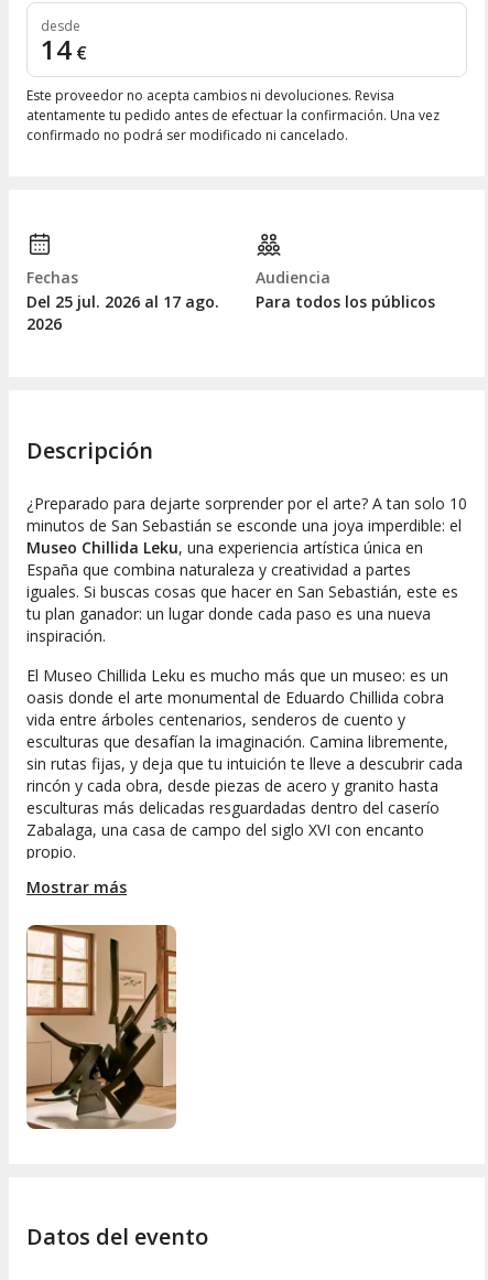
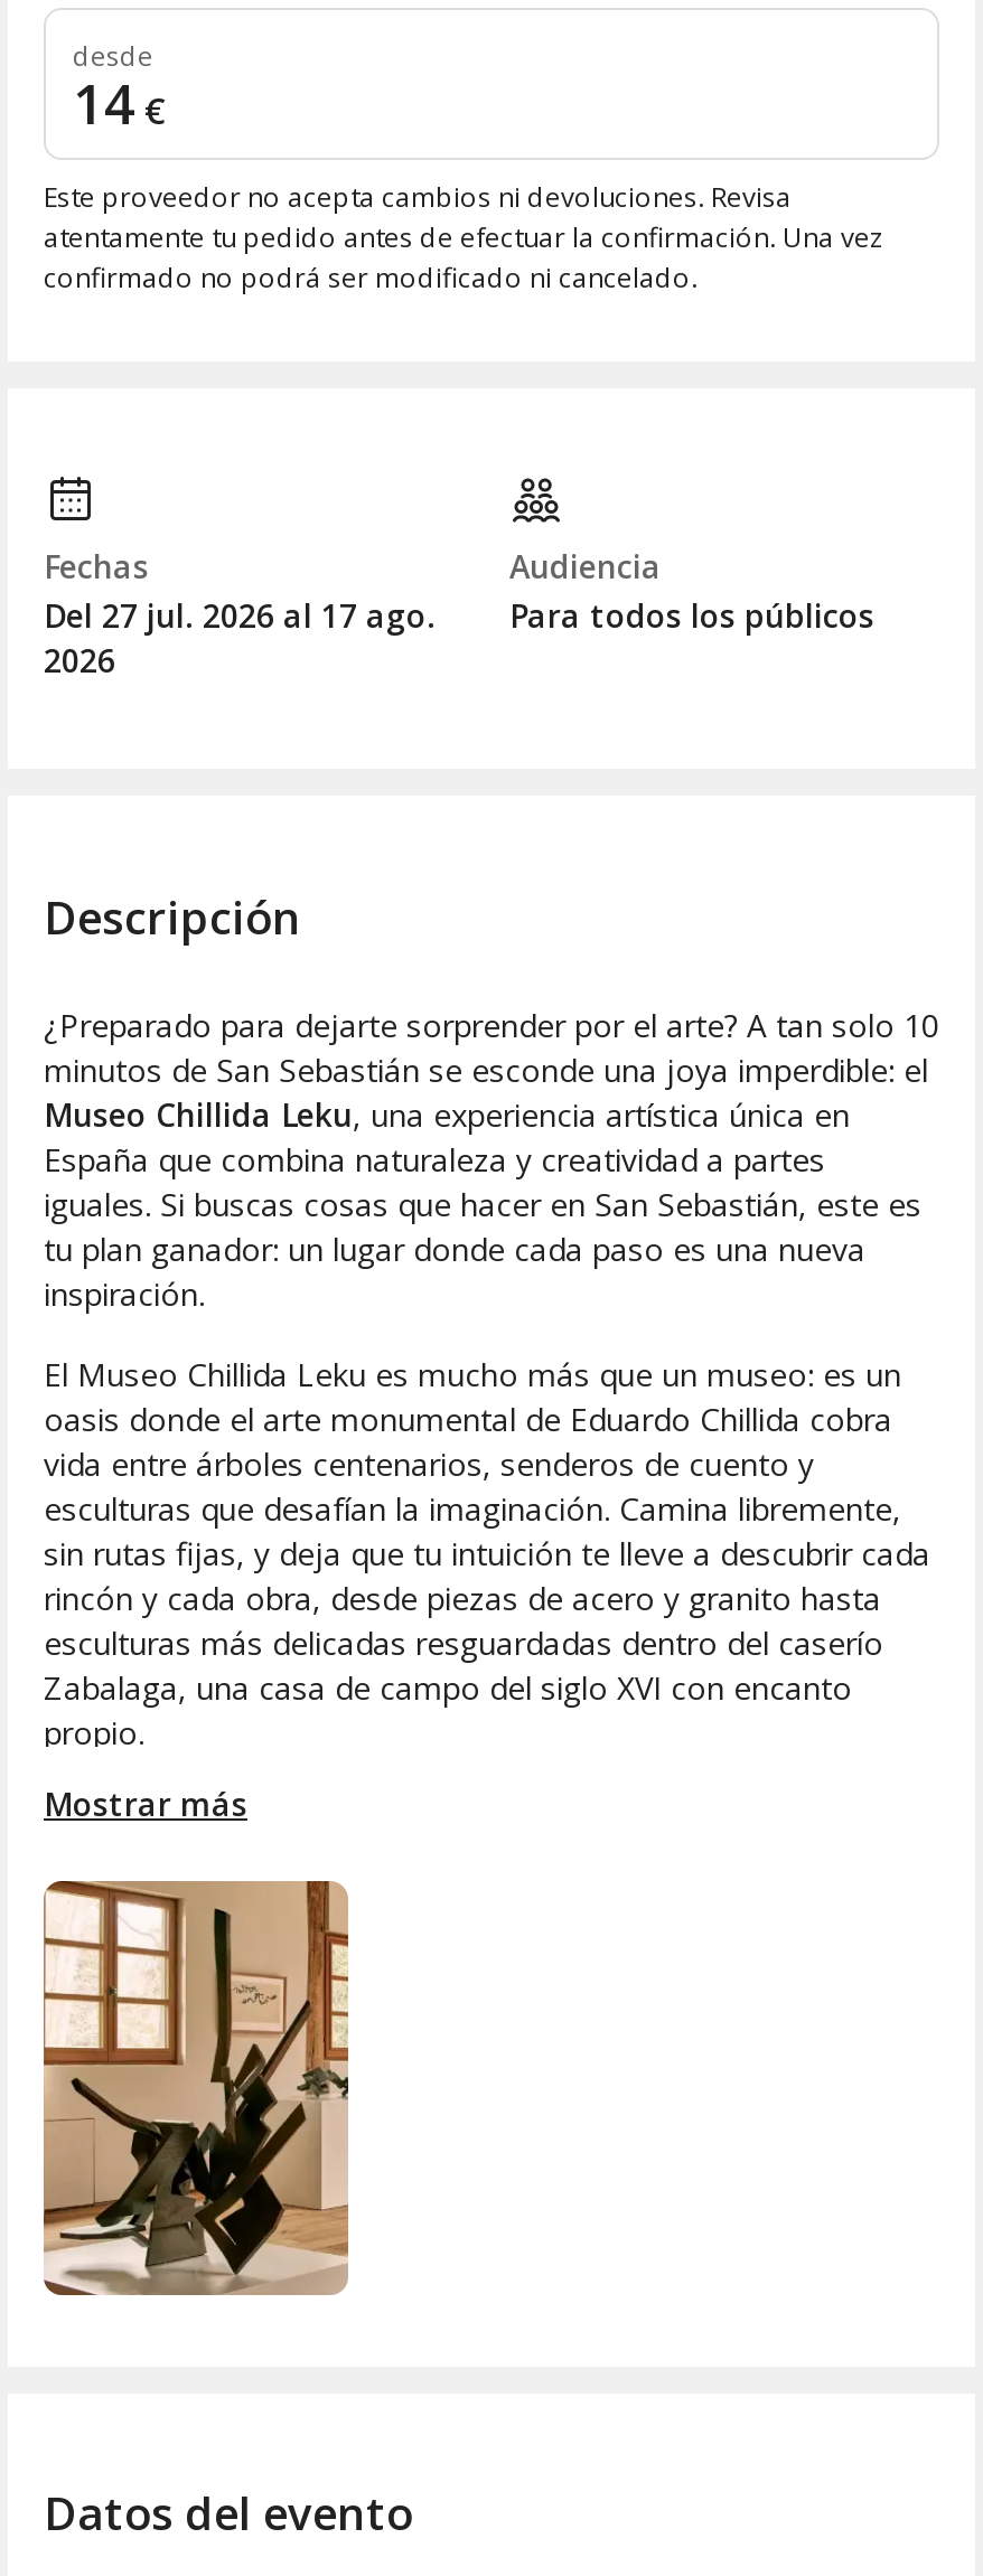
[26,291,435,312] Del 25 jul. 2026 al 17 ago. Para todos los públicos -> [44,594,874,637] Del 27 jul. 2026 al 17 ago. Para todos los públicos

